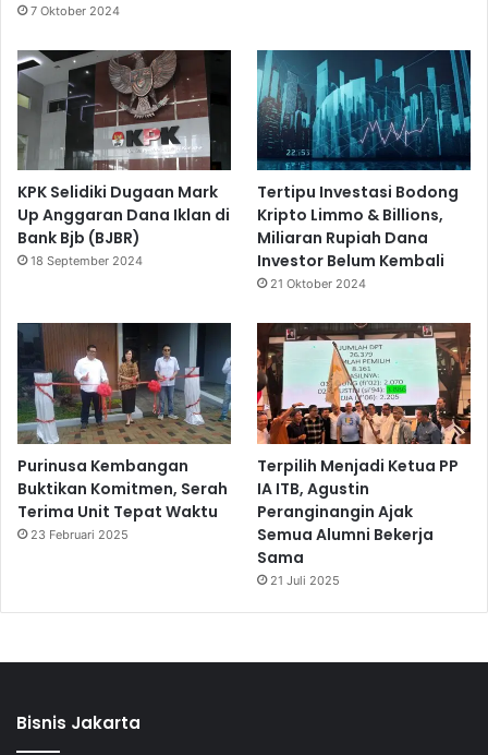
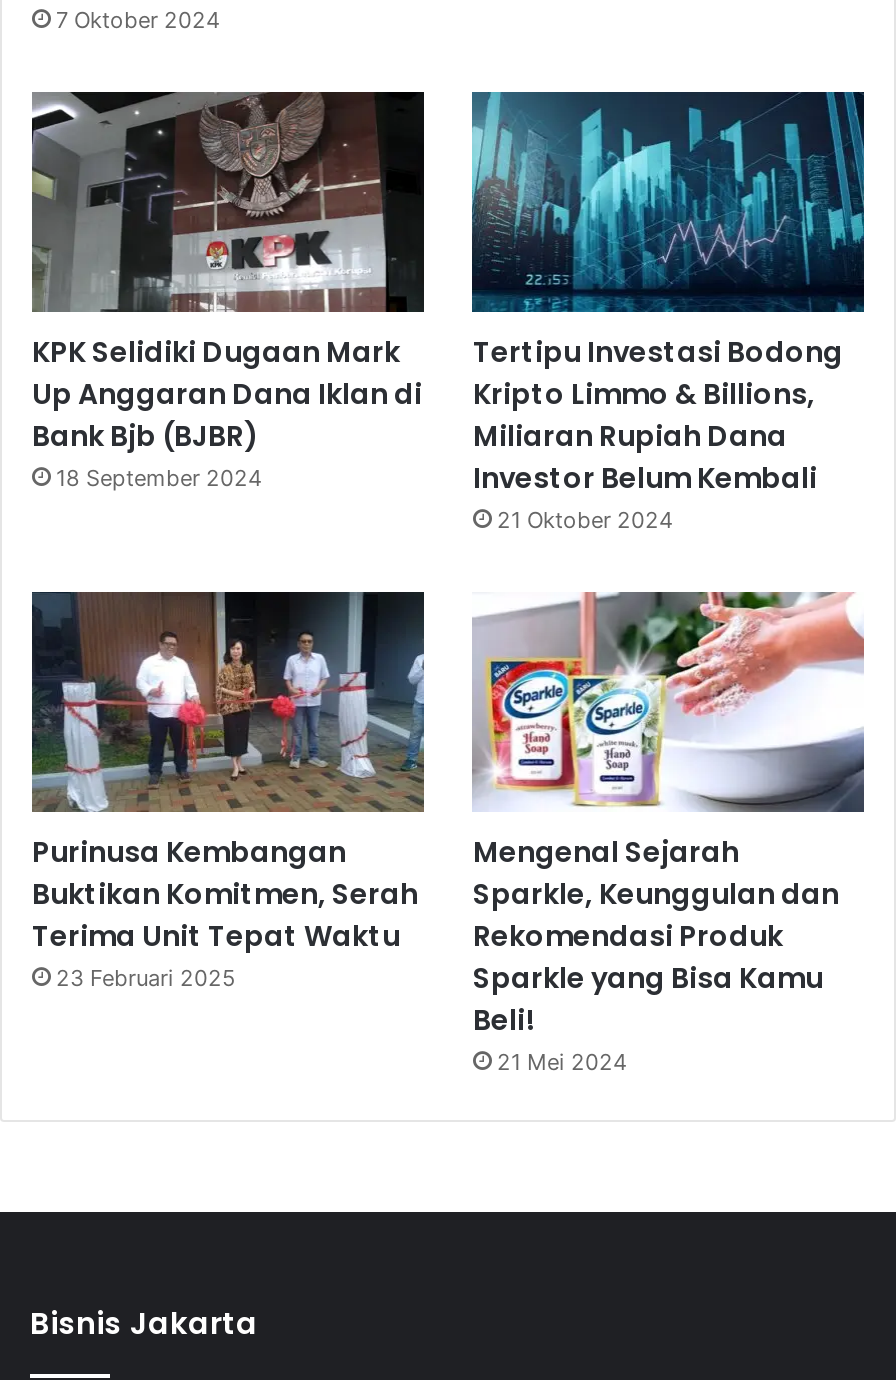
[256,322,472,588] [image] | Terpilih Menjadi Ketua PP | IA ITB, Agustin | Peranginangin Ajak | Semua Alumni Bekerja | Sama | 21 Juli 2025 -> [472,590,866,1077] [image] | Mengenal Sejarah | Sparkle, Keunggulan dan | Rekomendasi Produk | Sparkle yang Bisa Kamu | Beli! | 21 Mei 2024

